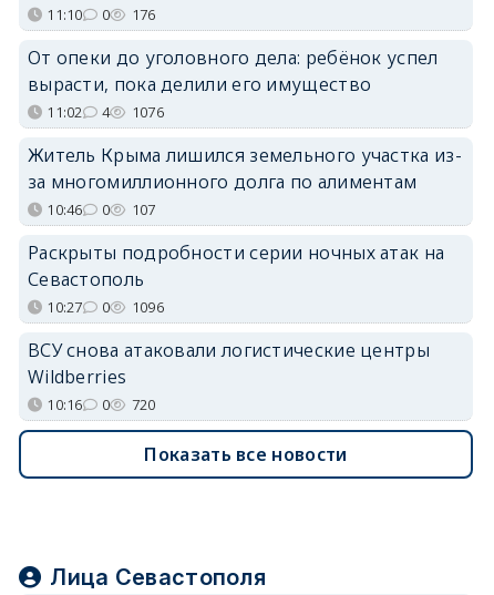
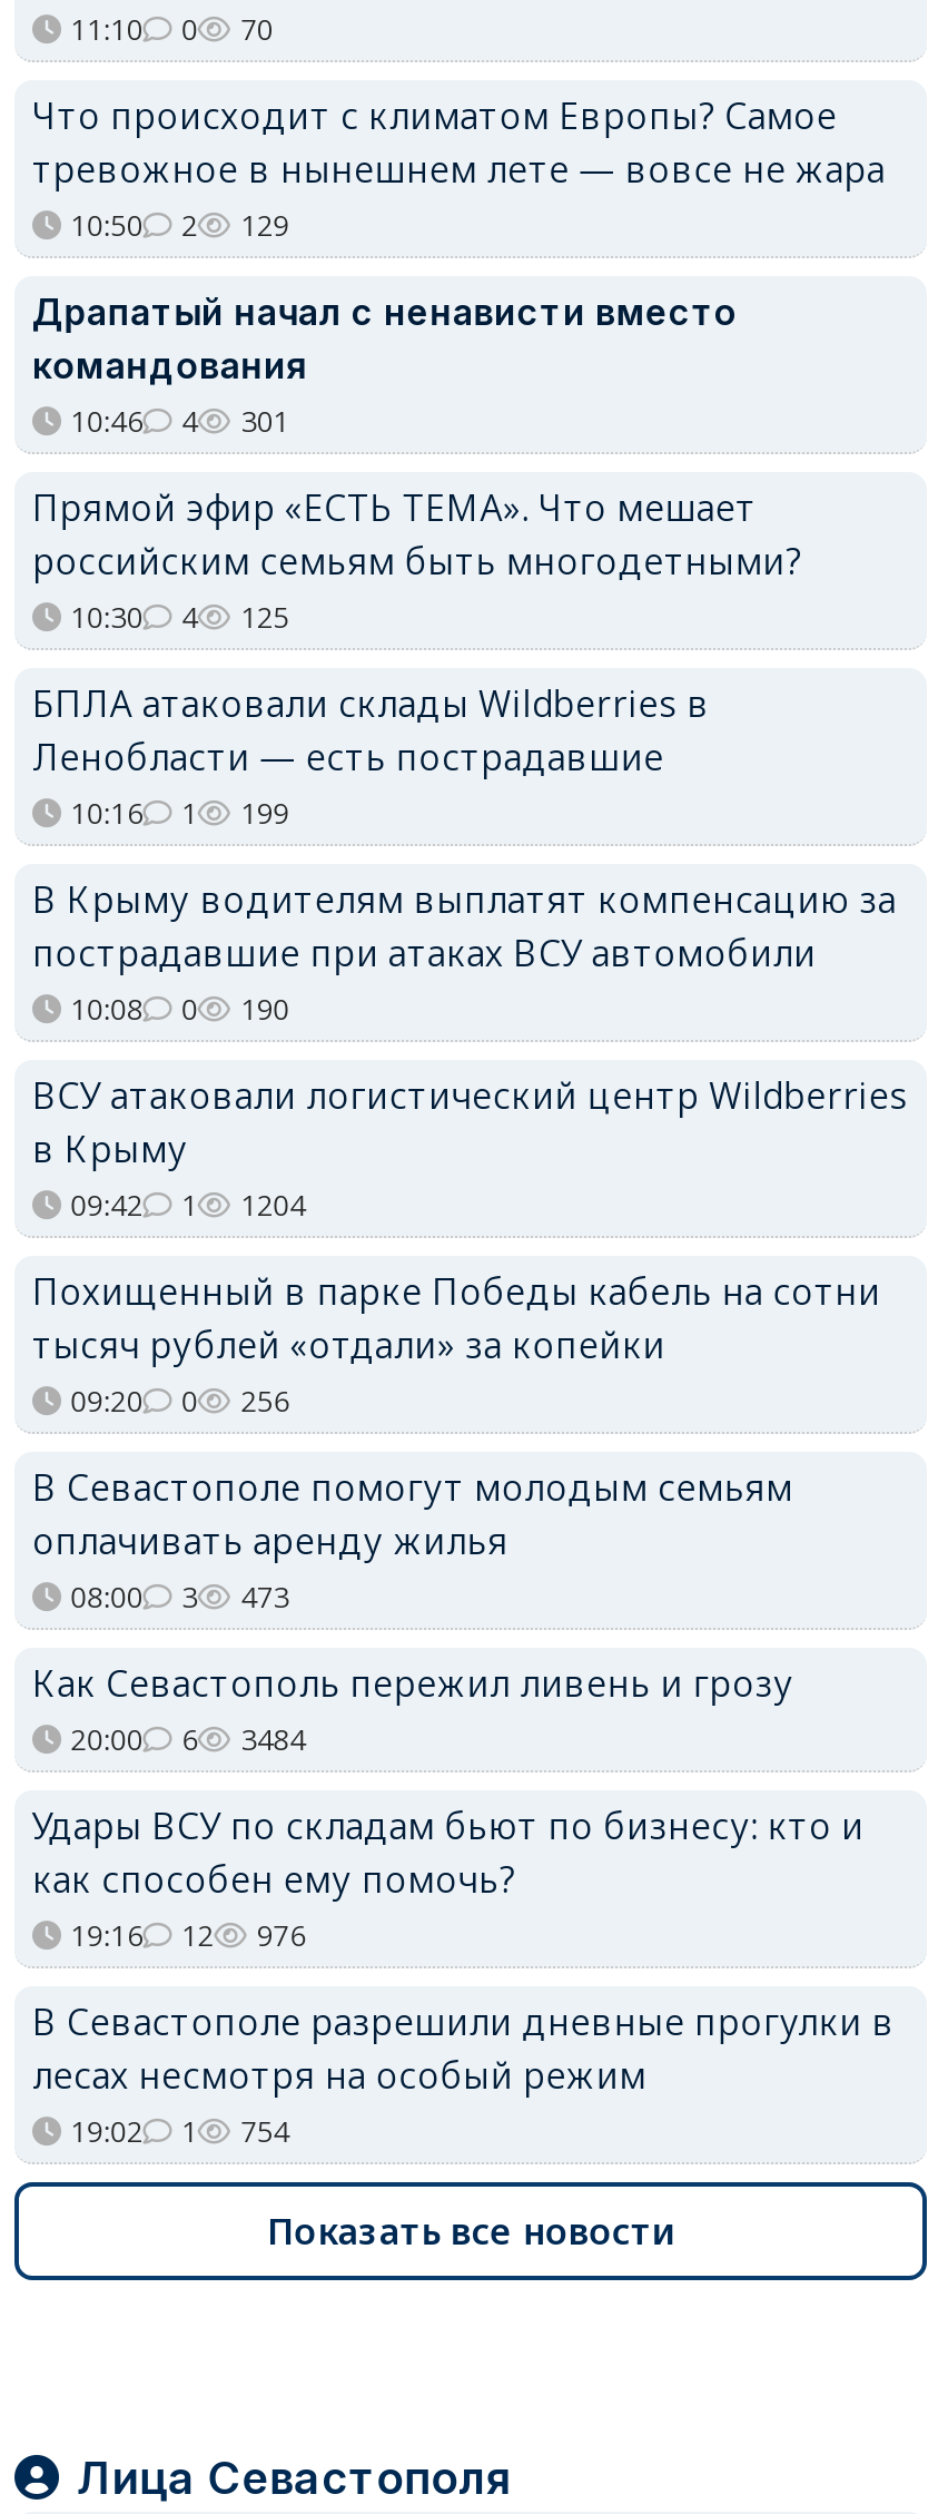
[28,4,438,121] 176 | От опеки до уголовного дела: ребёнок успел | вырасти, пока делили его имущество | 11:02 -> [32,8,885,440] 70 | Что происходит с климатом Европы? Самое | тревожное в нынешнем лете — вовсе не жара | 10:50 | 2 | 129 | Драпатый начал с ненависти вместо | командования | 10:46
[28,101,462,219] 1076 | Житель Крыма лишился земельного участка из- | за многомиллионного долга по алиментам | 10:46 -> [32,400,896,1028] 301 | Прямой эфир «ЕСТЬ ТЕМА». Что мешает | российским семьям быть многодетными? | 10:30 | 4 | 125 | БПЛА атаковали склады Wildberries в | Ленобласти — есть пострадавшие | 10:16 | 1 | 199 | В Крыму водителям выплатят компенсацию за | пострадавшие при атаках ВСУ автомобили | 10:08
[28,199,444,316] 107 | Раскрыты подробности серии ночных атак на | Севастополь | 10:27 -> [32,988,908,1420] 190 | ВСУ атаковали логистический центр Wildberries | в Крыму | 09:42 | 1 | 1204 | Похищенный в парке Победы кабель на сотни | тысяч рублей «отдали» за копейки | 09:20
[28,297,430,414] 1096 | ВСУ снова атаковали логистические центры | Wildberries | 10:16 | 0 | 720 -> [32,1380,895,2150] 256 | В Севастополе помогут молодым семьям | оплачивать аренду жилья | 08:00 | 3 | 473 | Как Севастополь пережил ливень и грозу | 20:00 | 6 | 3484 | Удары ВСУ по складам бьют по бизнесу: кто и | как способен ему помочь? | 19:16 | 12 | 976 | В Севастополе разрешили дневные прогулки в | лесах несмотря на особый режим | 19:02 | 1 | 754

